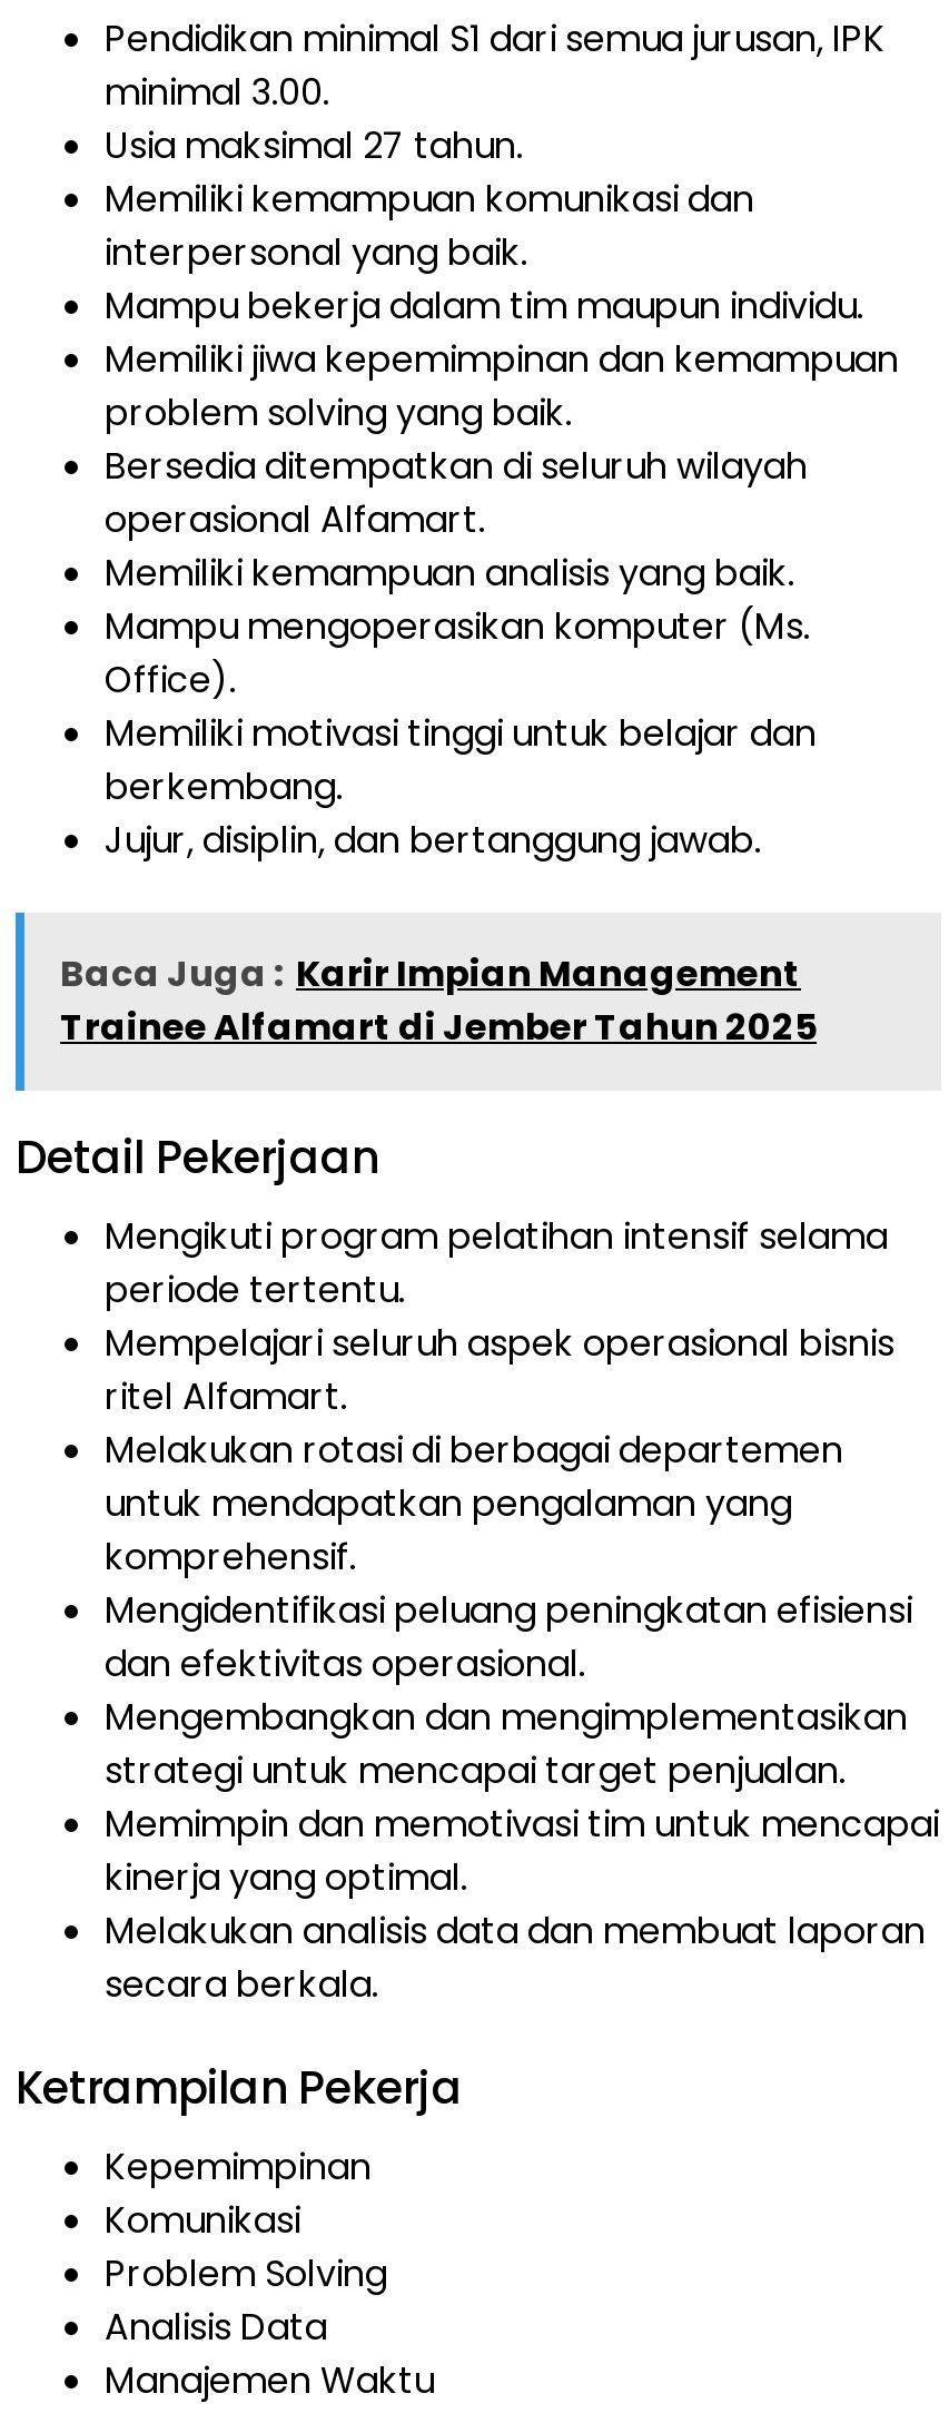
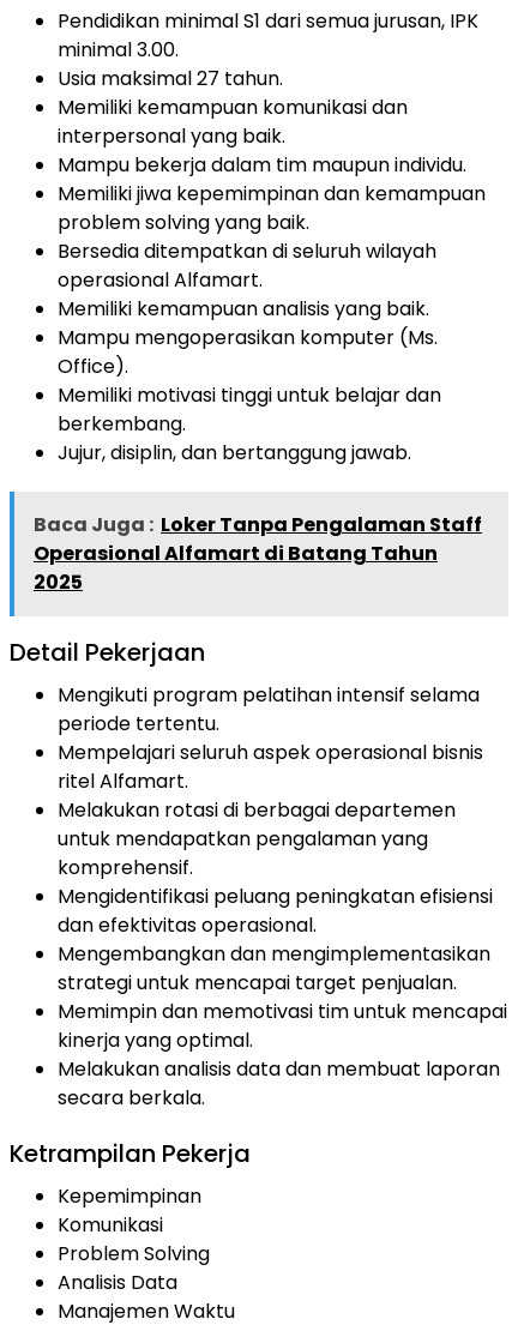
[60,948,817,1052] Baca Juga : Karir Impian Management | Trainee Alfamart di Jember Tahun 2025 -> [34,510,482,596] Baca Juga : Loker Tanpa Pengalaman Staff | Operasional Alfamart di Batang Tahun | 2025

